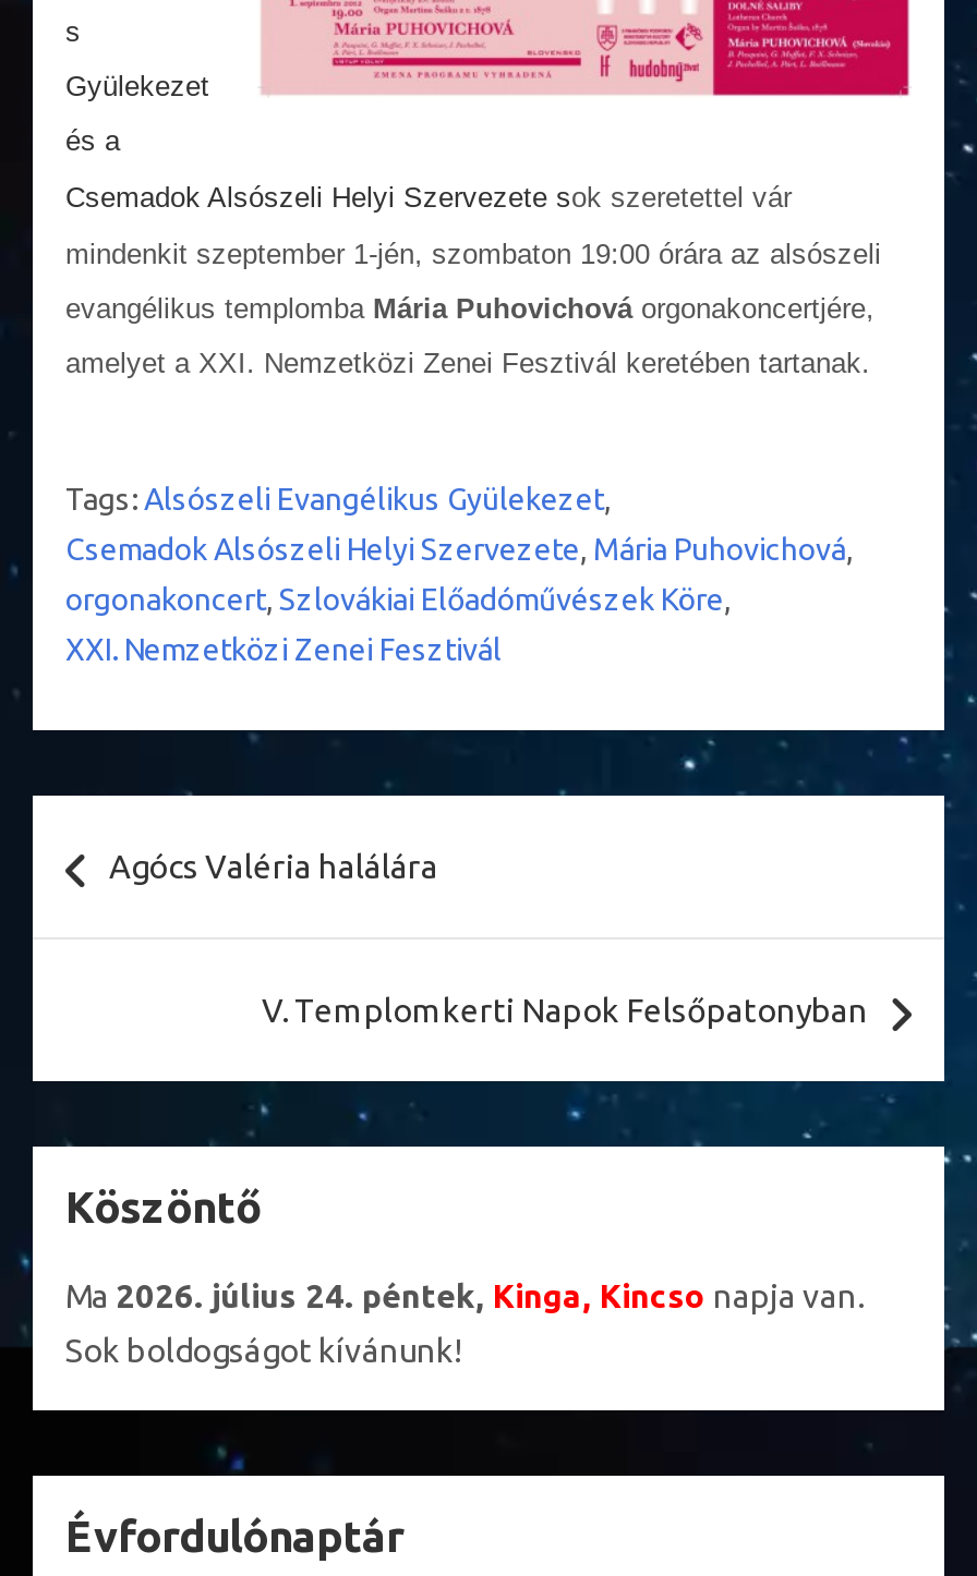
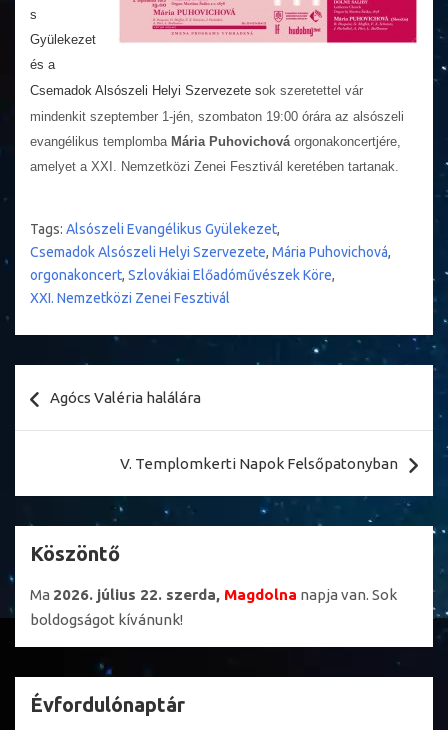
[65,1277,864,1314] Ma 2026. július 24. péntek, Kinga, Kincso napja van. -> [30,586,397,603] Ma 2026. július 22. szerda, Magdolna napja van. Sok
[65,1332,460,1369] Sok boldogságot kívánunk! -> [30,611,183,628] boldogságot kívánunk!

